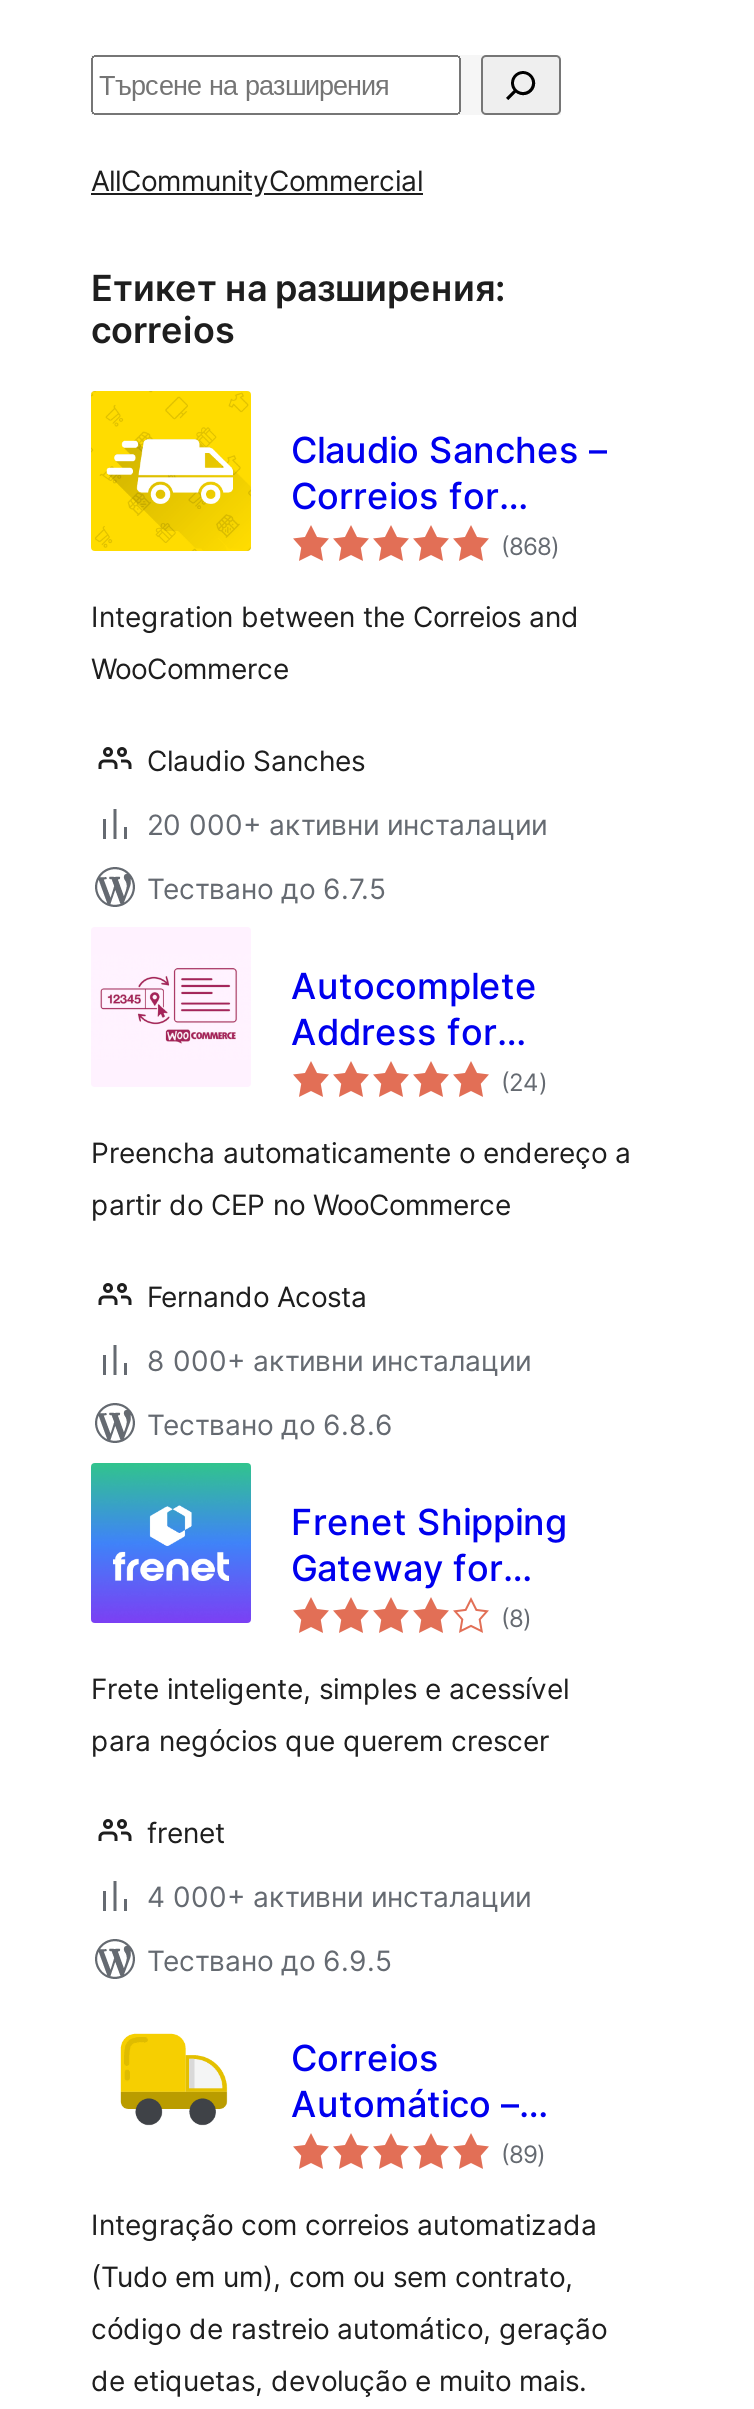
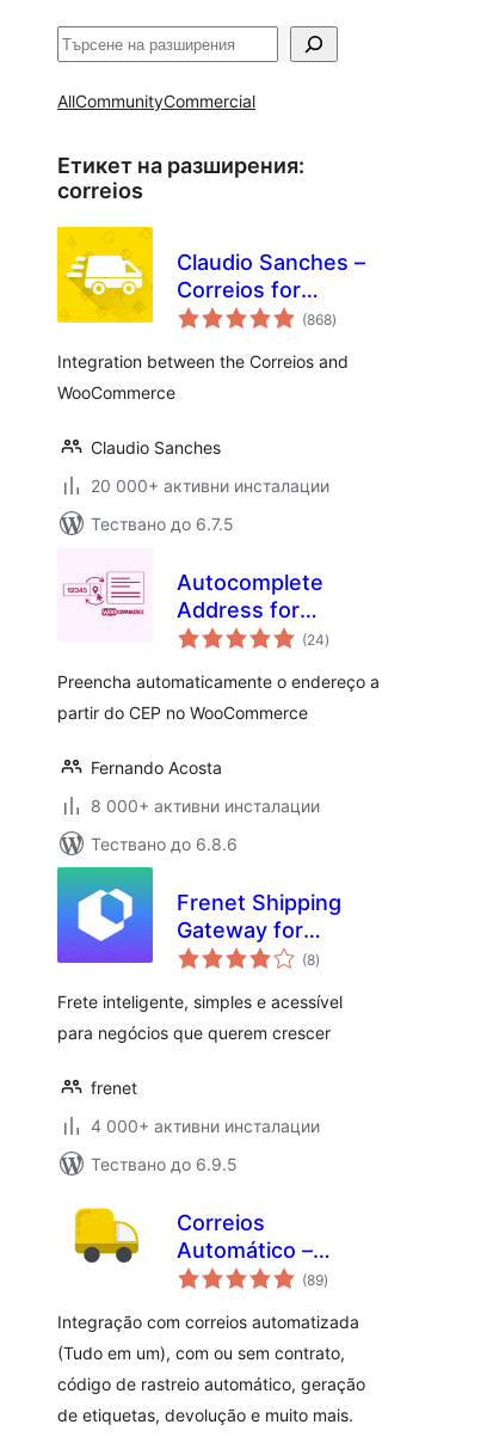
[111,1499,231,1585] [image] -> [70,888,140,942] [image]

